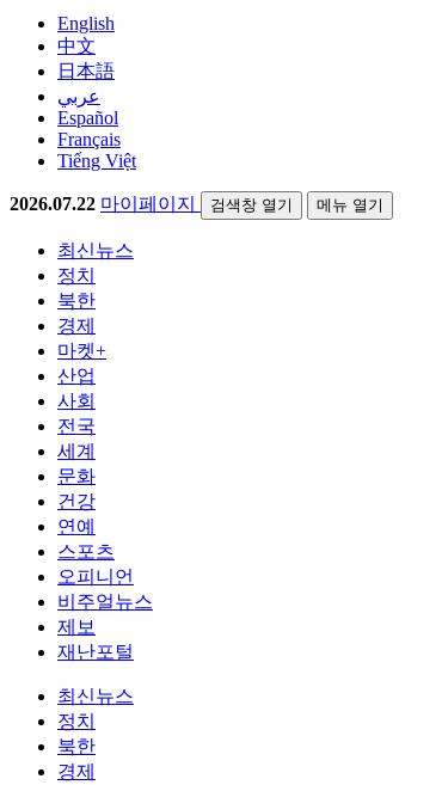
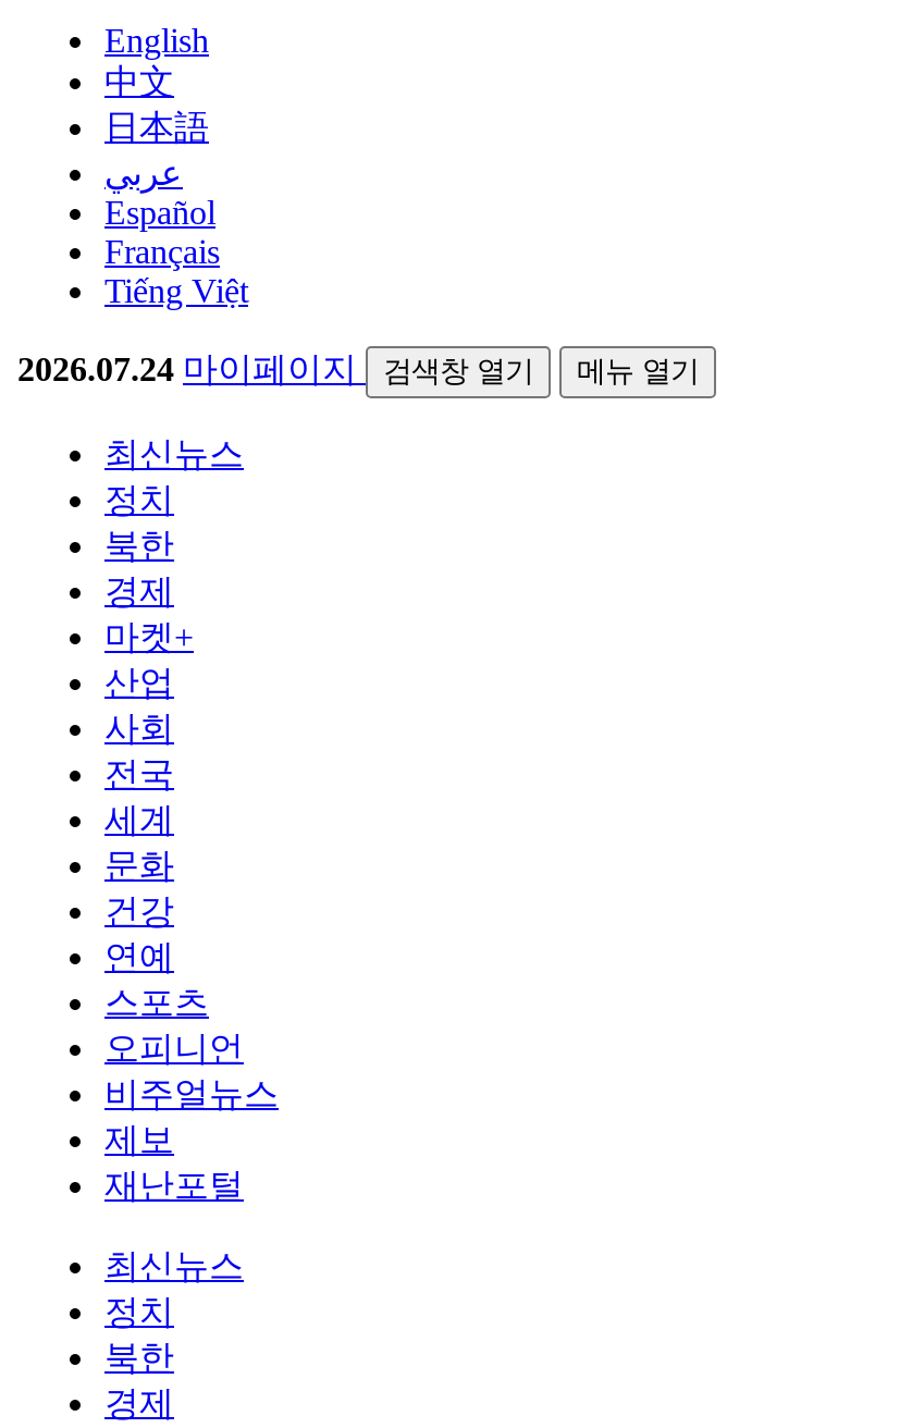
[10,194,383,214] 2026.07.22 마이페이지 검색창 열기 메뉴 열기 -> [17,350,699,387] 2026.07.24 마이페이지 검색창 열기 메뉴 열기

